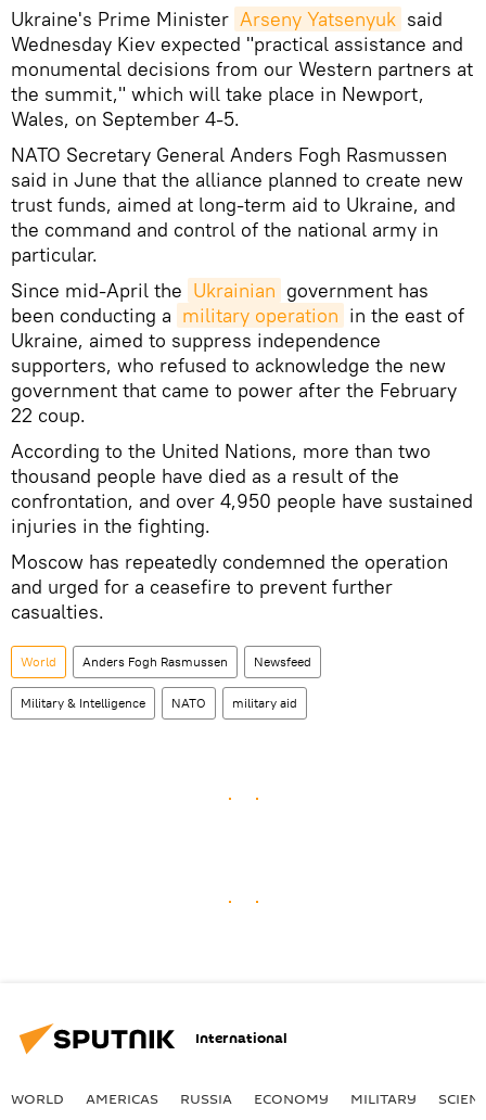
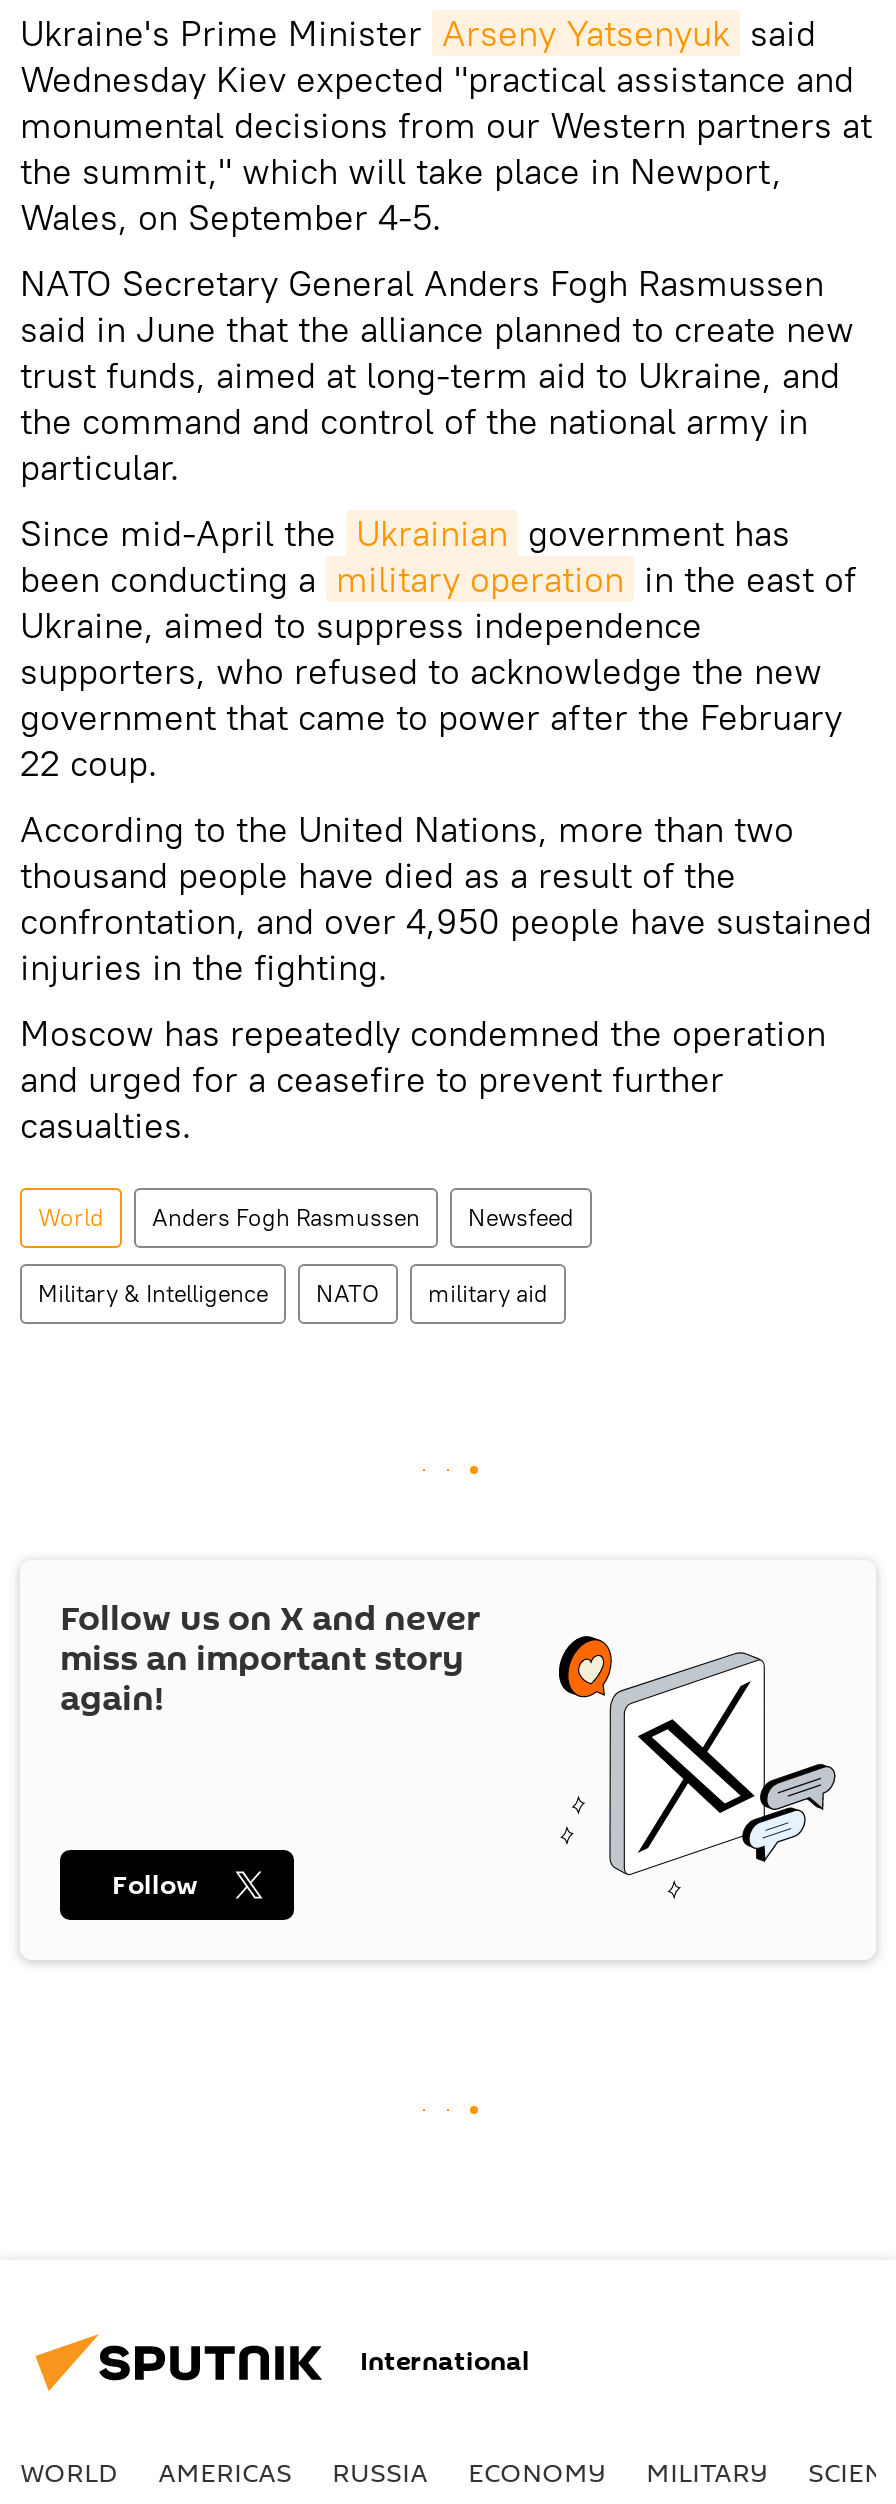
none -> [60,1594,838,1900] [image] | Follow us on X and never | miss an important story | again!
none -> [112,1866,198,1904] Follow

